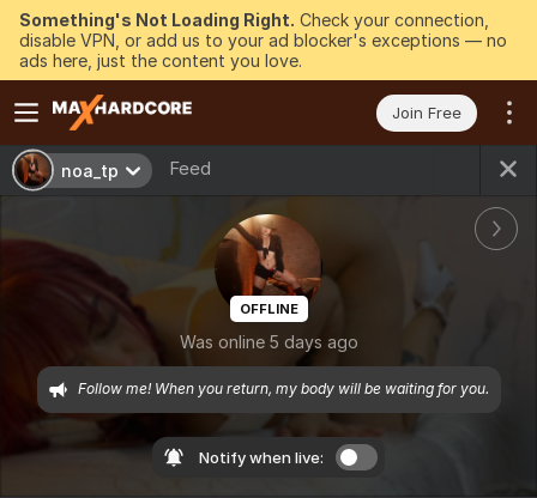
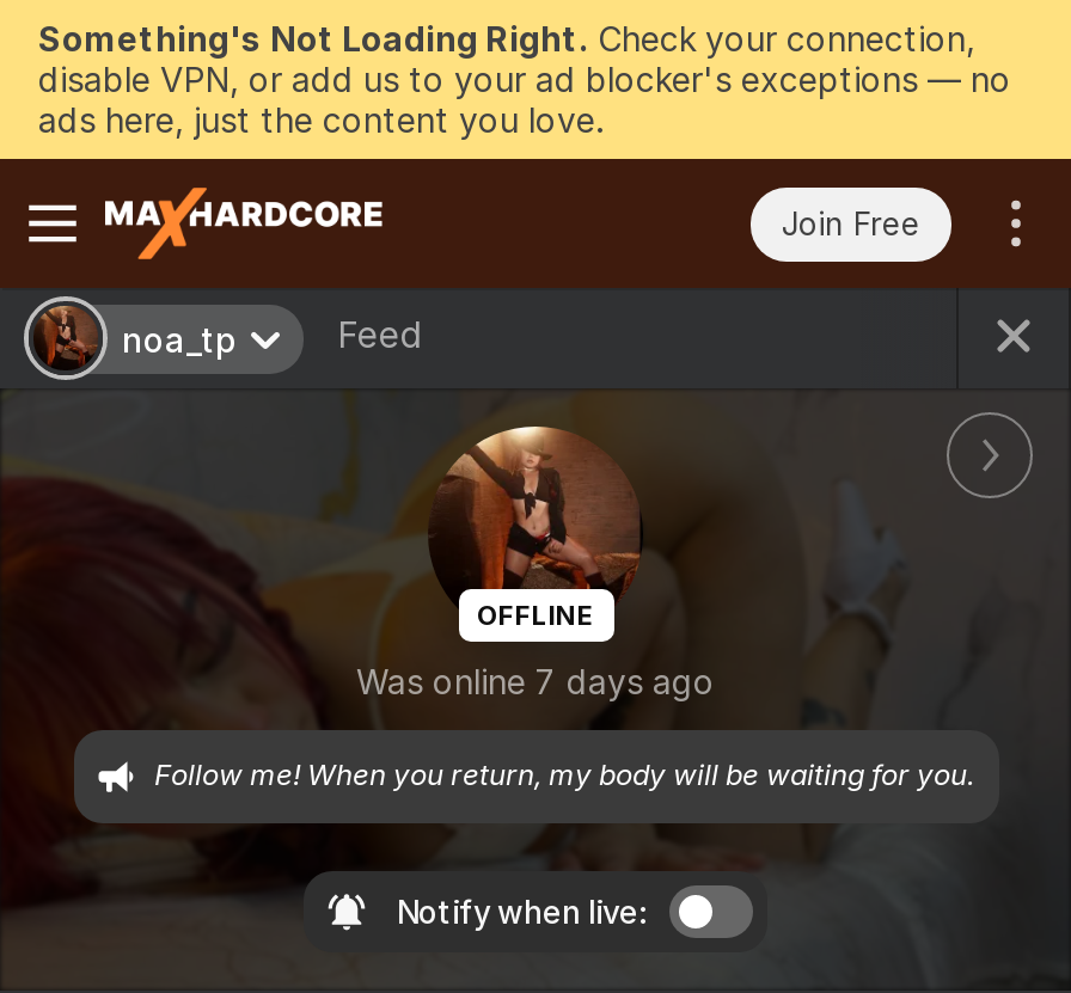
[179,332,358,352] Was online 5 days ago -> [356,662,715,702] Was online 7 days ago

